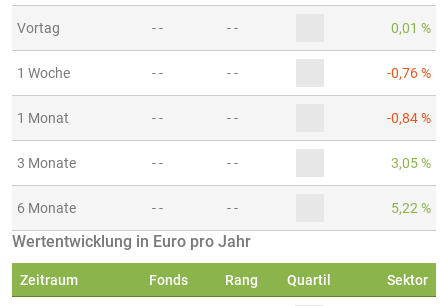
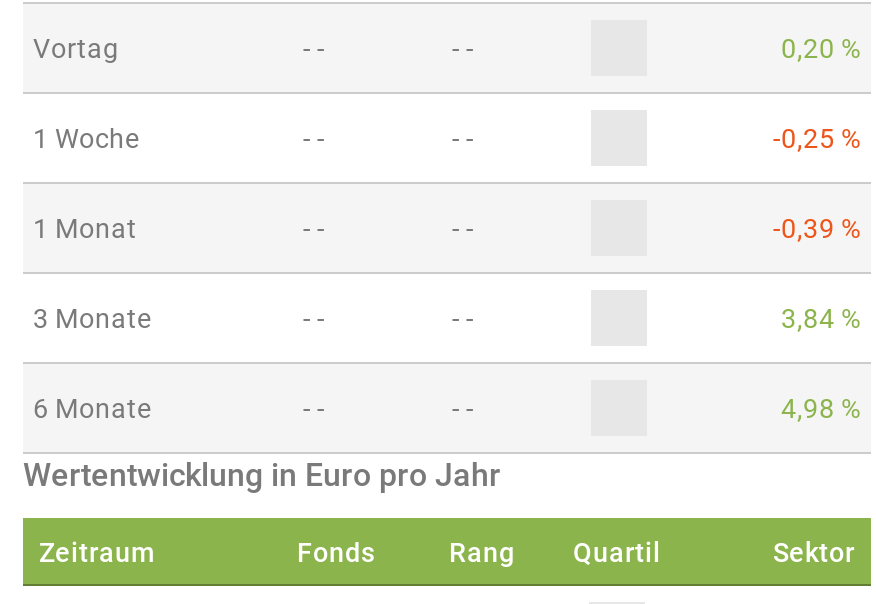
[391,20,431,36] 0,01 % -> [781,33,861,65] 0,20 %
[387,65,431,81] -0,76 % -> [773,123,861,155] -0,25 %
[387,110,431,126] -0,84 % -> [773,213,861,245] -0,39 %
[391,155,431,171] 3,05 % -> [781,303,861,335] 3,84 %
[391,200,431,216] 5,22 % -> [781,393,861,425] 4,98 %

